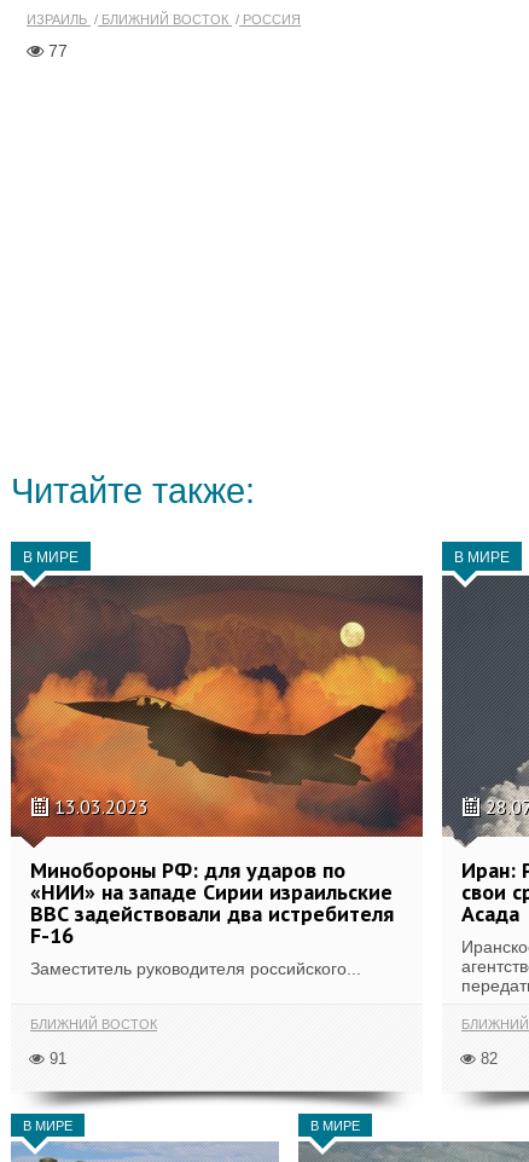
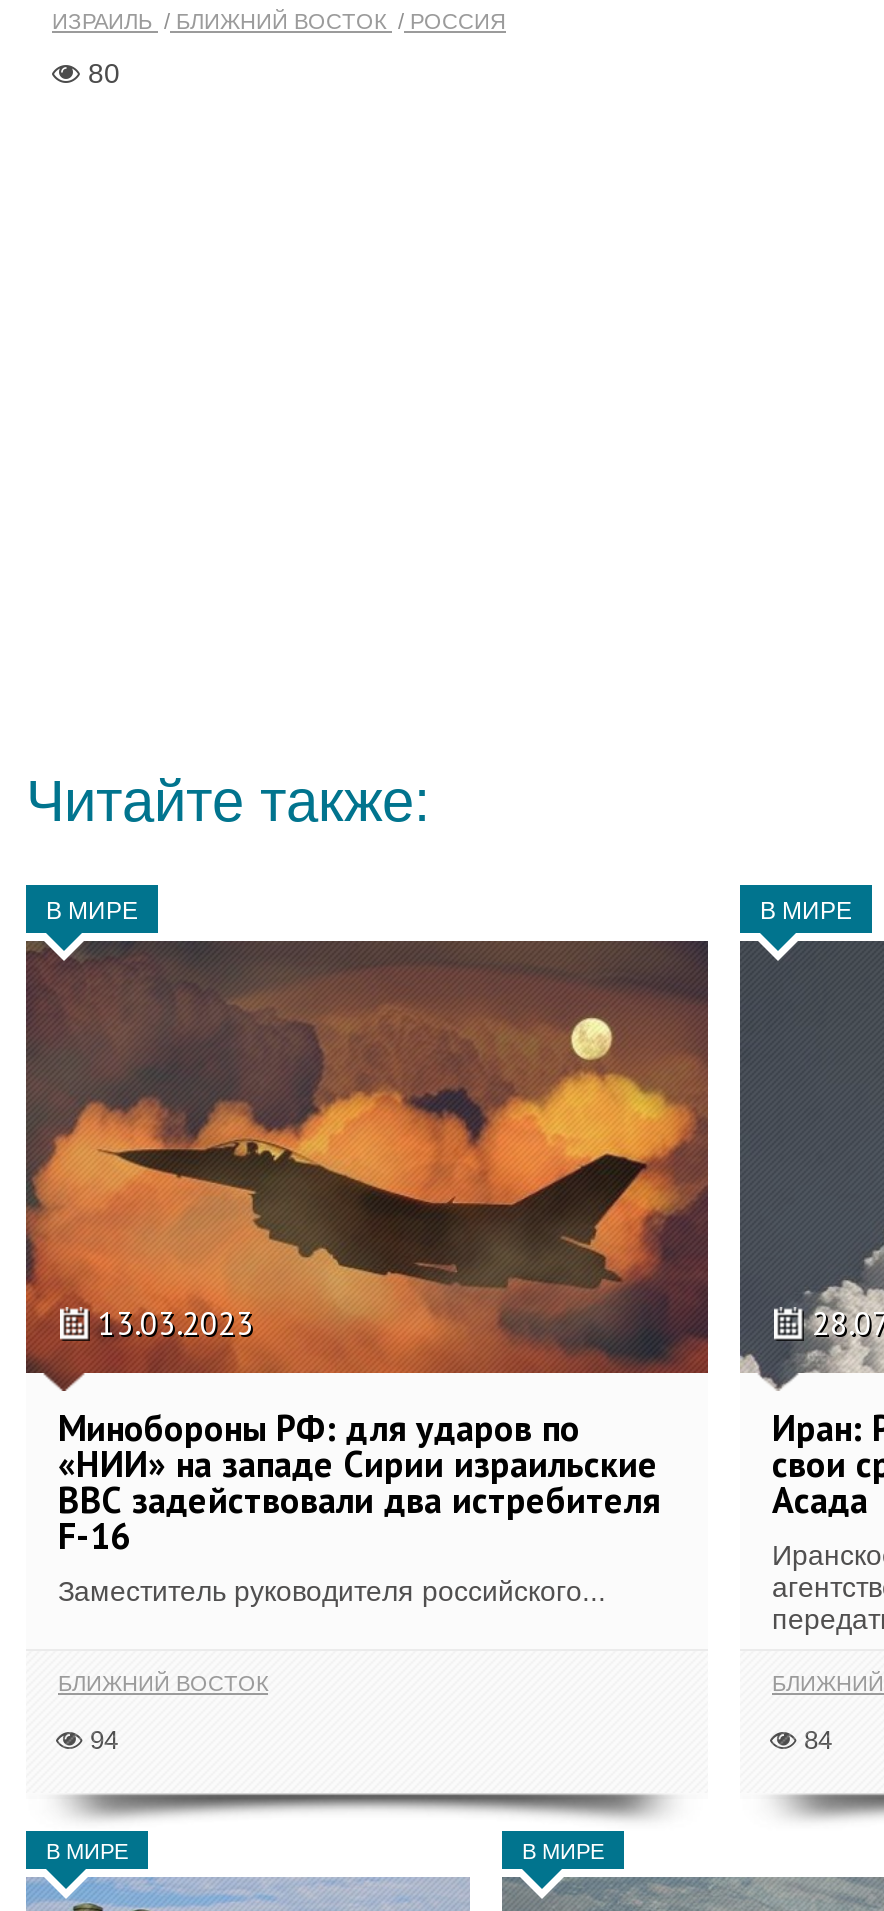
[43,41,68,60] 77 -> [80,57,120,89] 80
[45,1050,66,1068] 91 -> [82,1725,118,1755] 94
[476,1050,498,1068] 82 -> [796,1725,832,1755] 84

